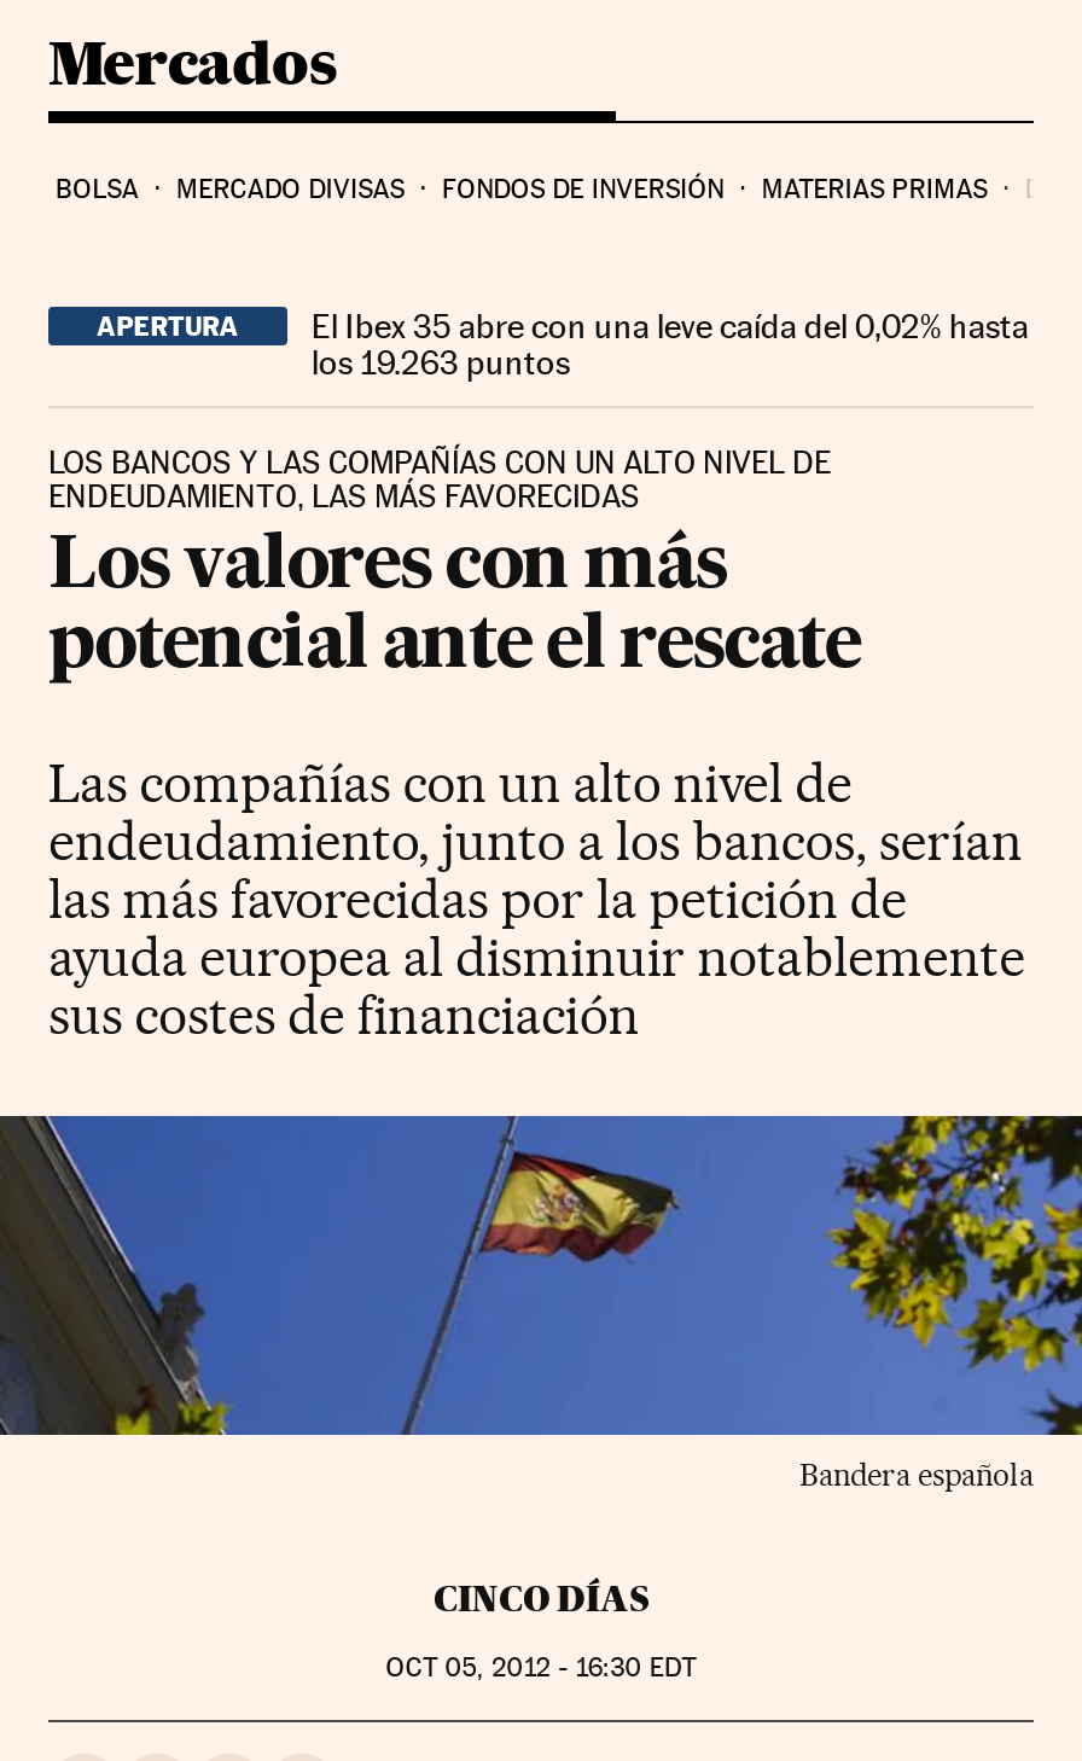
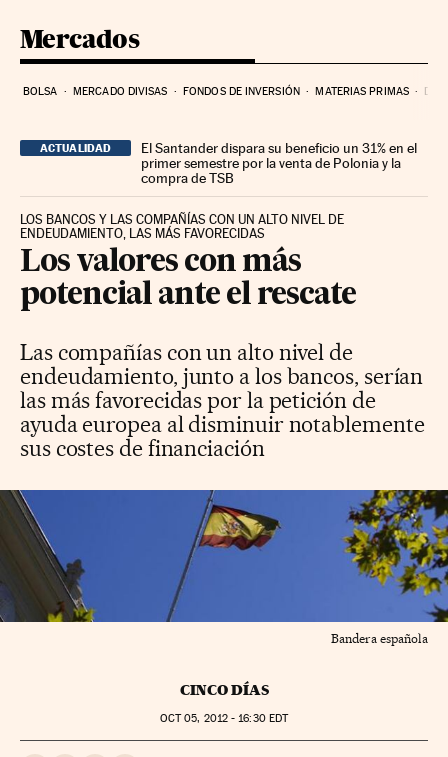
[97,306,1028,381] APERTURA | El Ibex 35 abre con una leve caída del 0,02% hasta | los 19.263 puntos -> [40,140,417,186] ACTUALIDAD | El Santander dispara su beneficio un 31% en el | primer semestre por la venta de Polonia y la | compra de TSB

